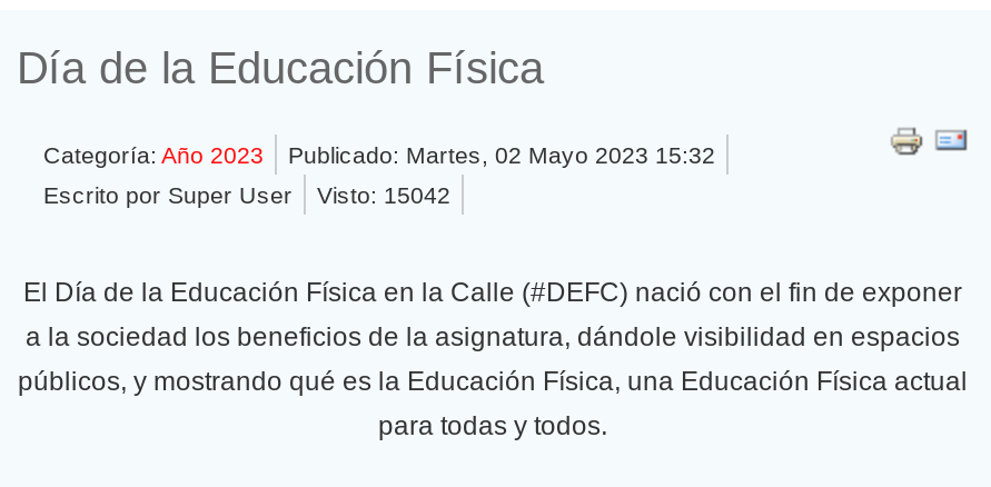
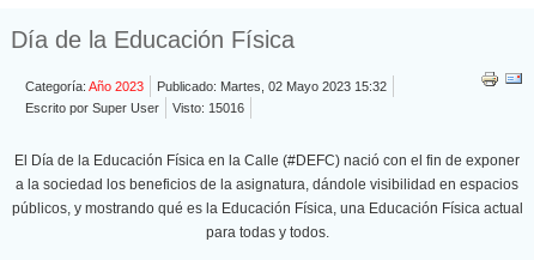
[43,181,450,208] Escrito por Super User Visto: 15042 -> [25,101,244,115] Escrito por Super User Visto: 15016

